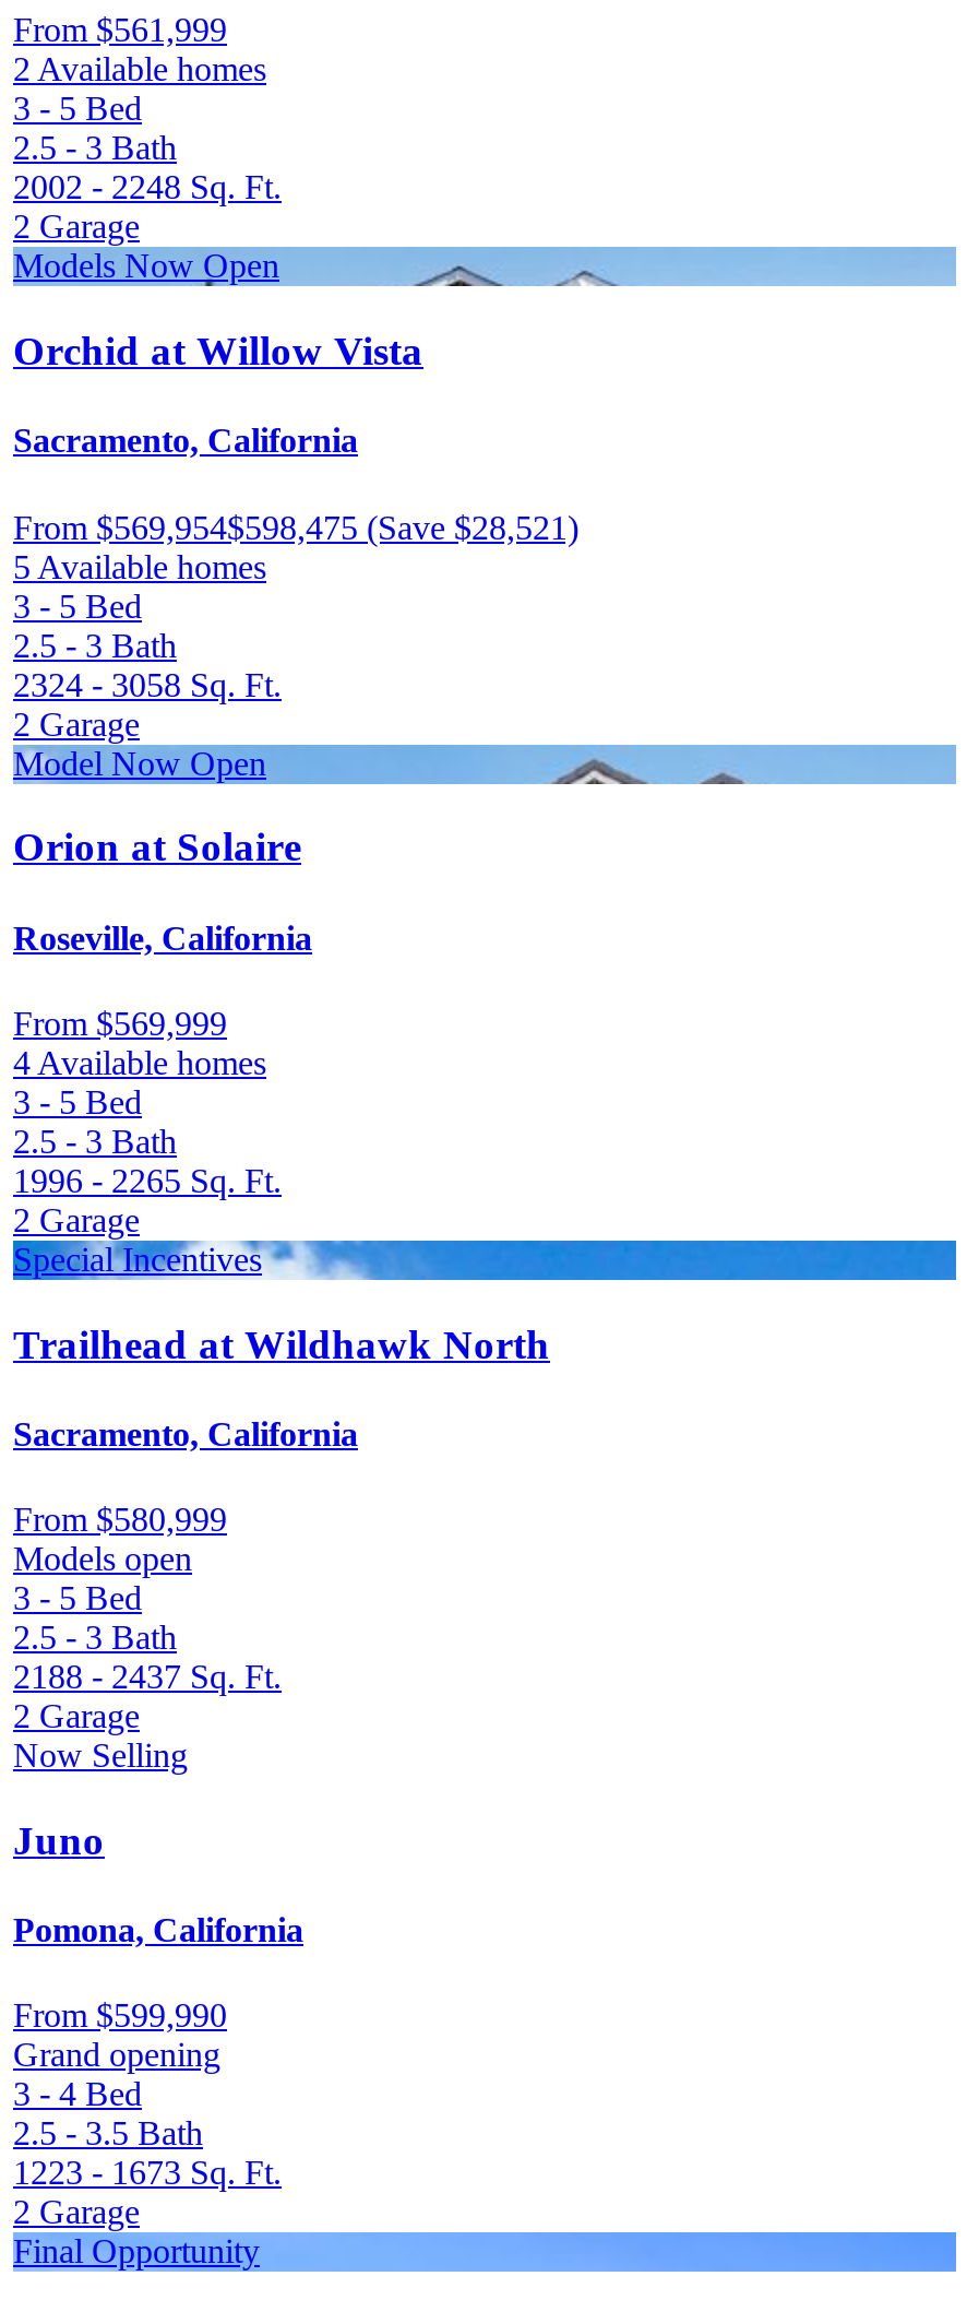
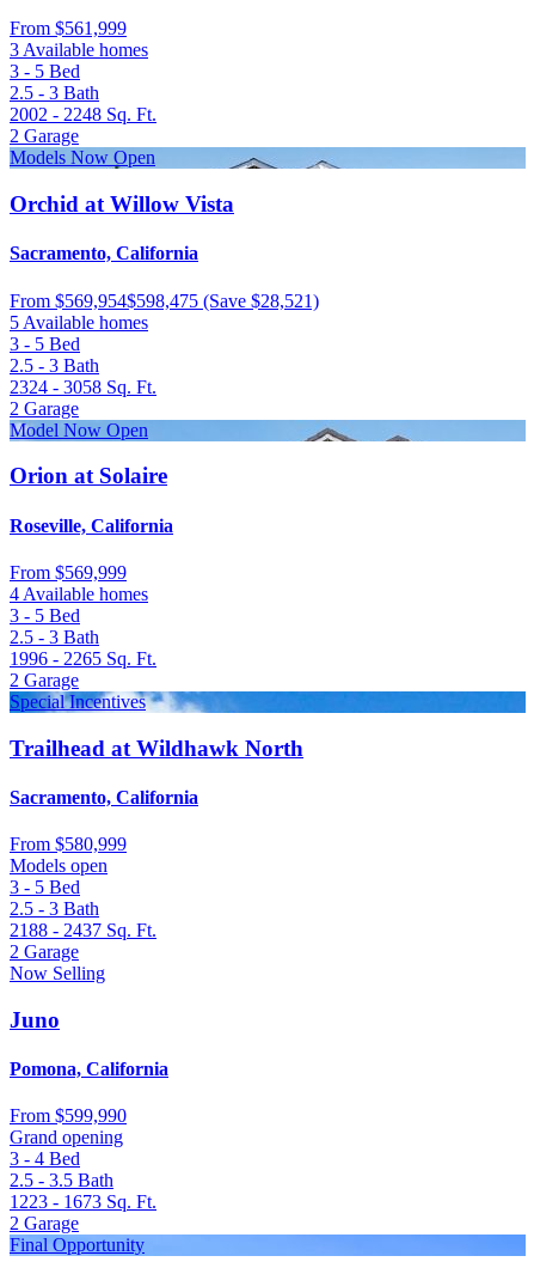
[13,51,266,88] 2 Available homes -> [10,40,148,60] 3 Available homes

